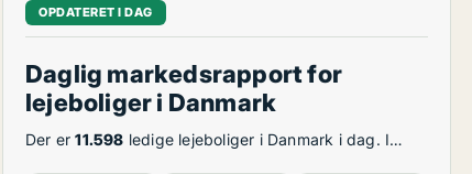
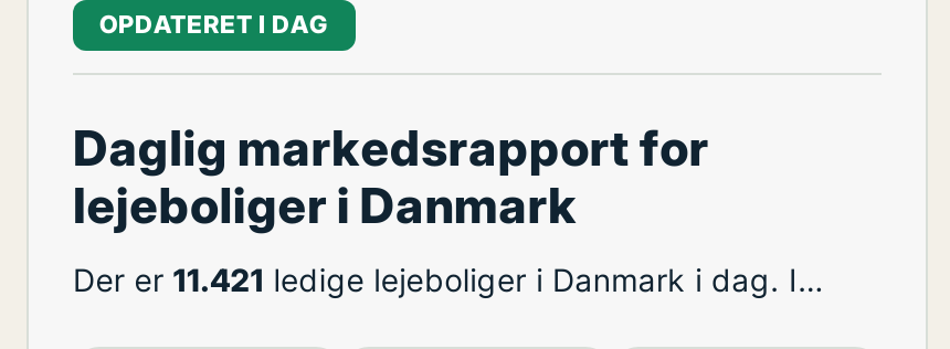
[25,130,390,149] Der er 11.598 ledige lejeboliger i Danmark i dag. I -> [73,261,798,298] Der er 11.421 ledige lejeboliger i Danmark i dag. I

